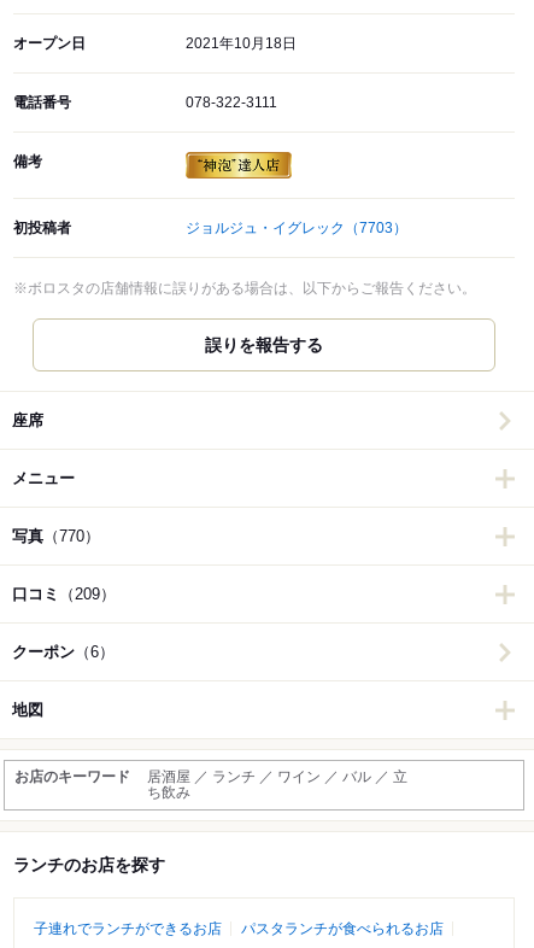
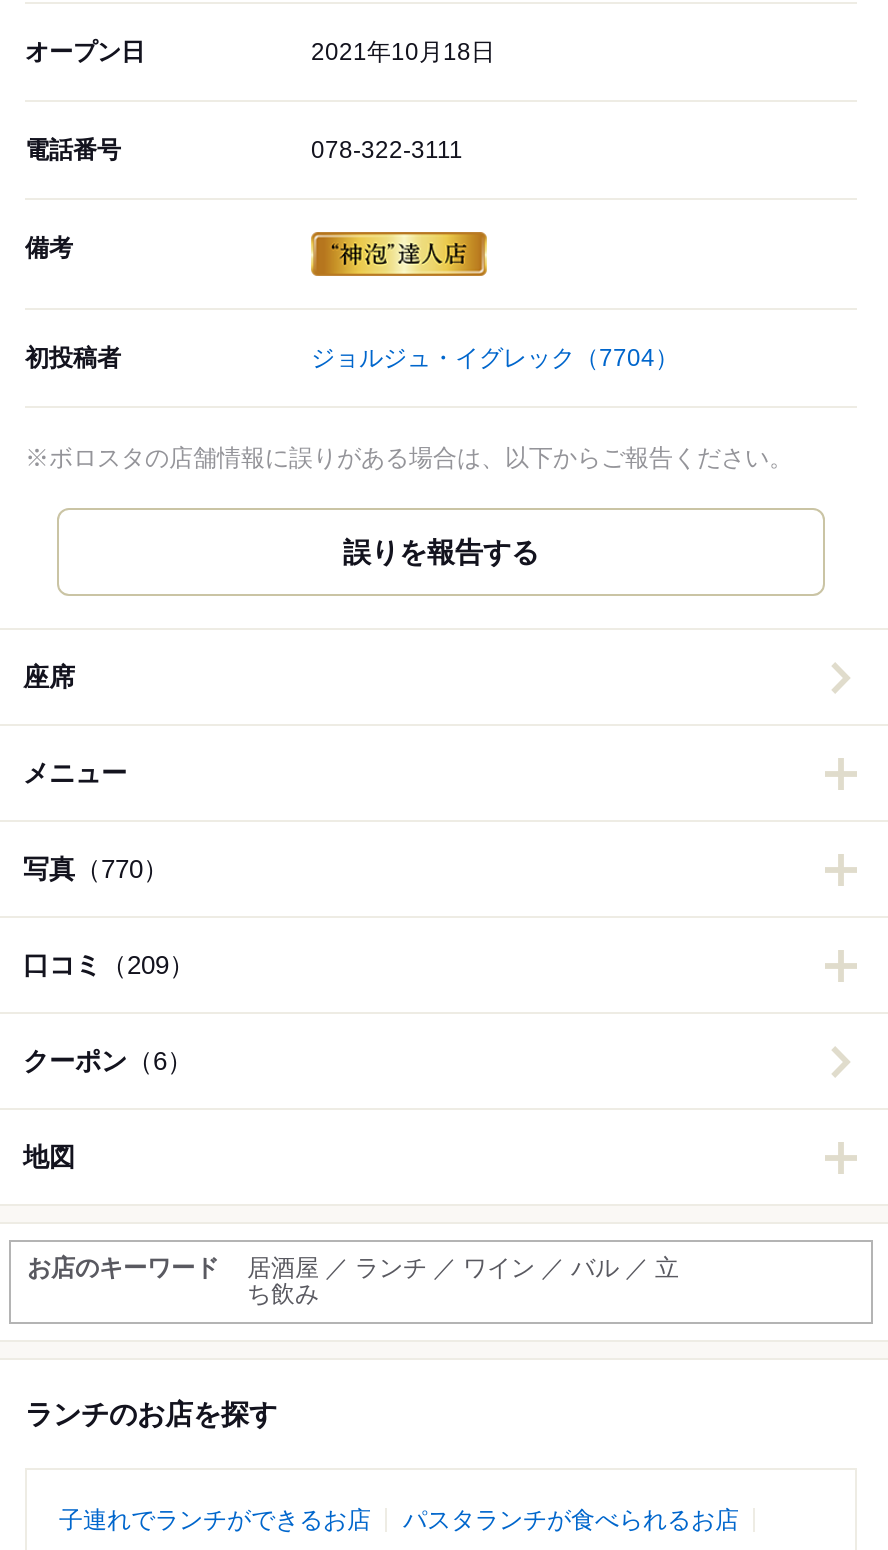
[186,220,407,237] ジョルジュ・イグレック（7703） -> [311,344,679,372] ジョルジュ・イグレック（7704）

